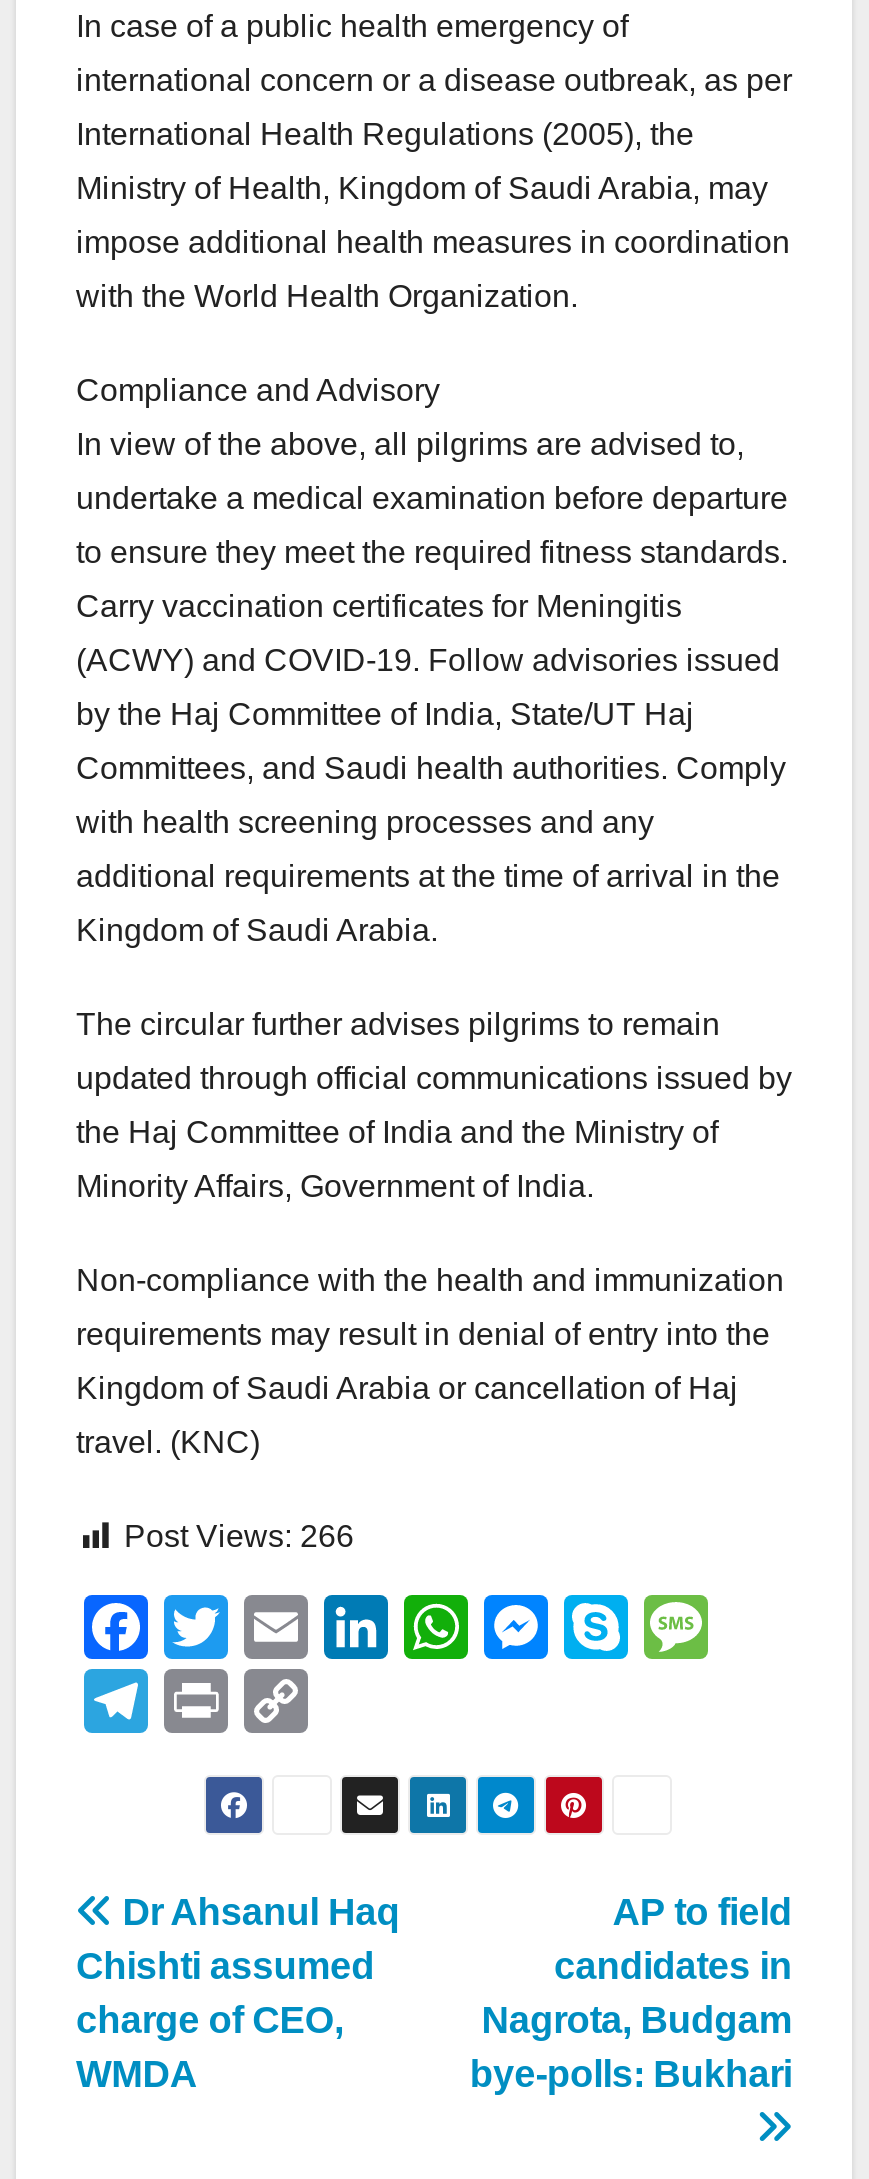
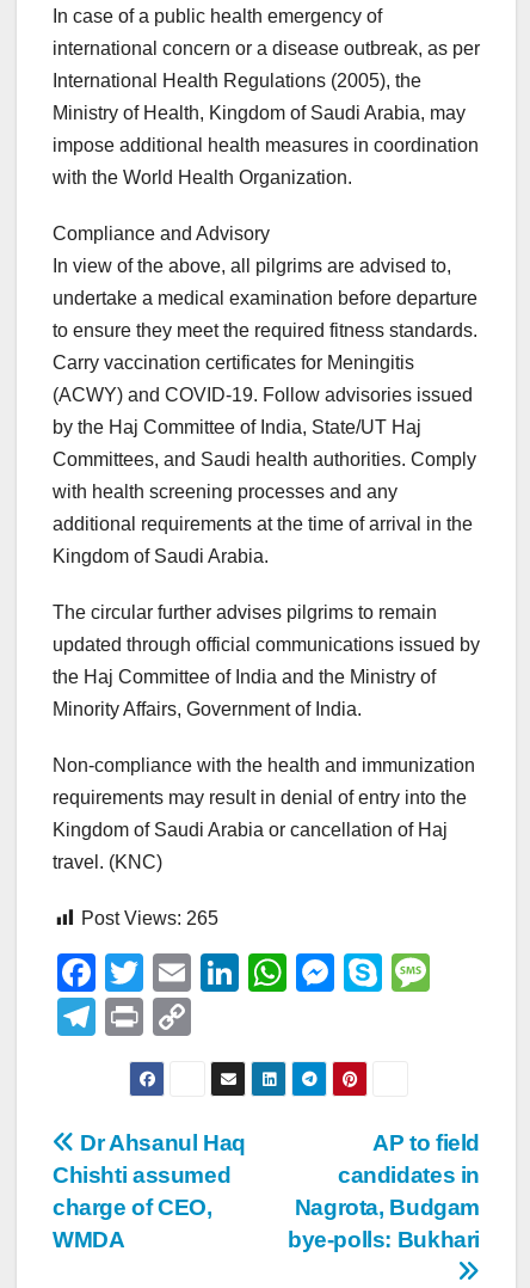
[124,1520,354,1554] Post Views: 266 -> [81,909,218,929] Post Views: 265

